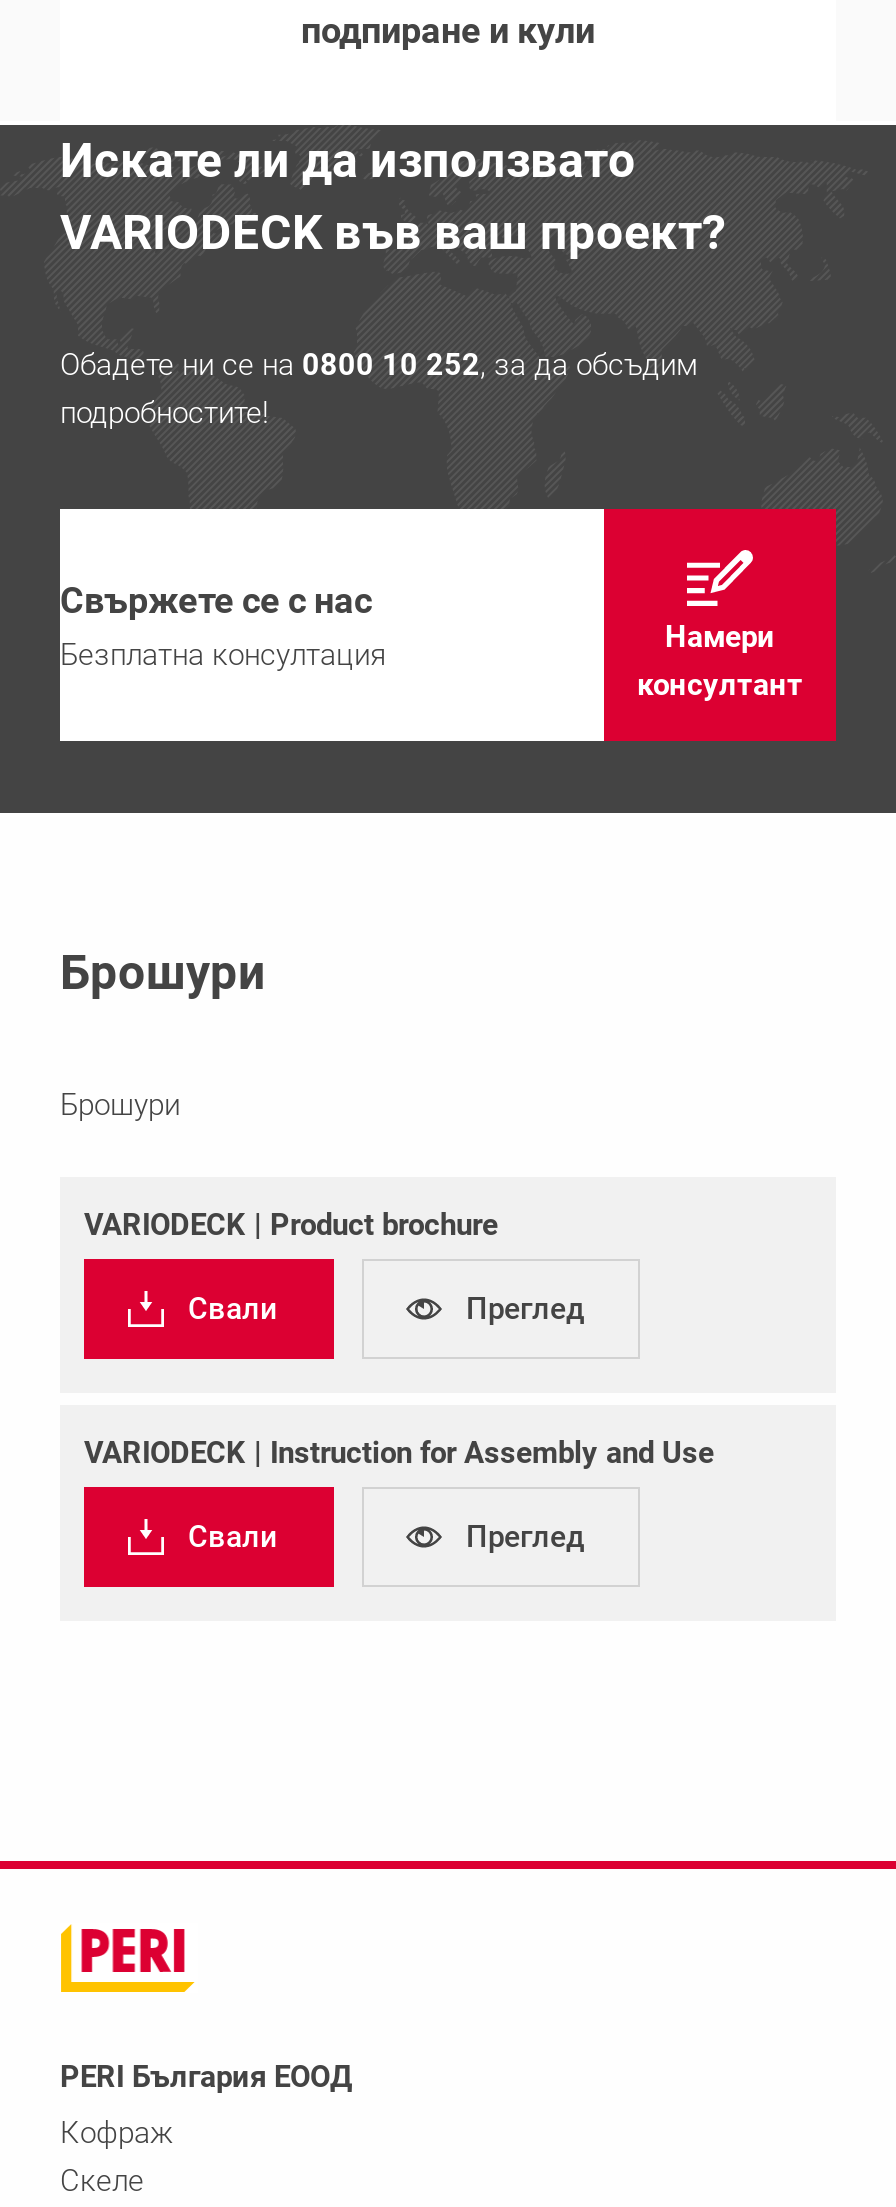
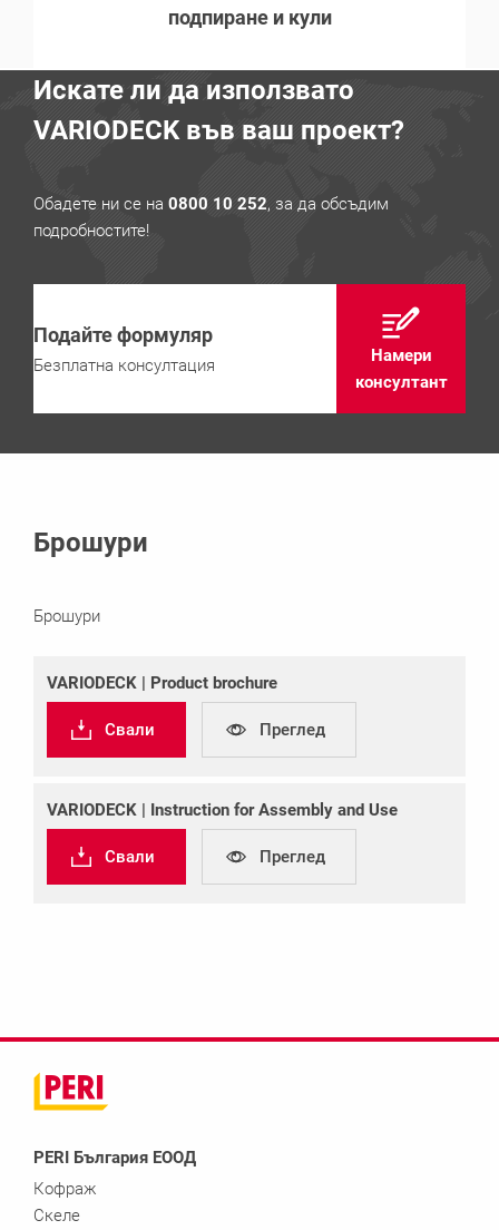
[60,580,372,622] Свържете се с нас -> [33,324,213,347] Подайте формуляр

